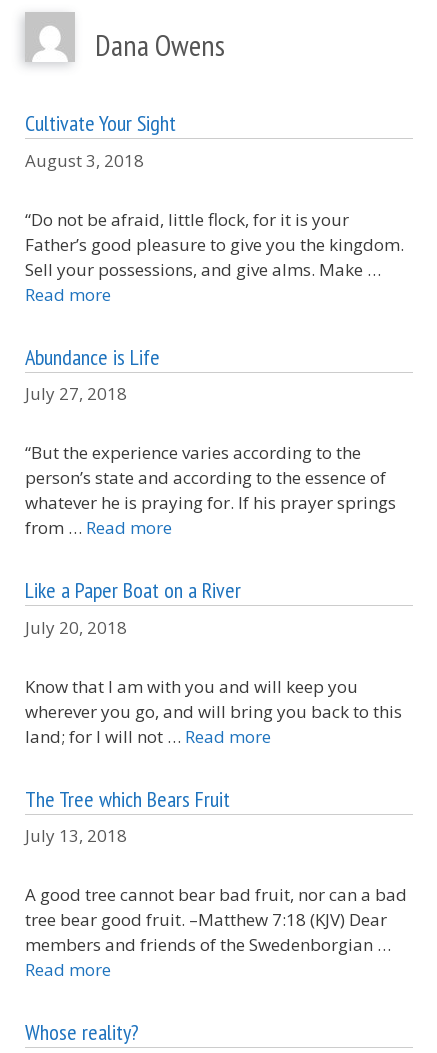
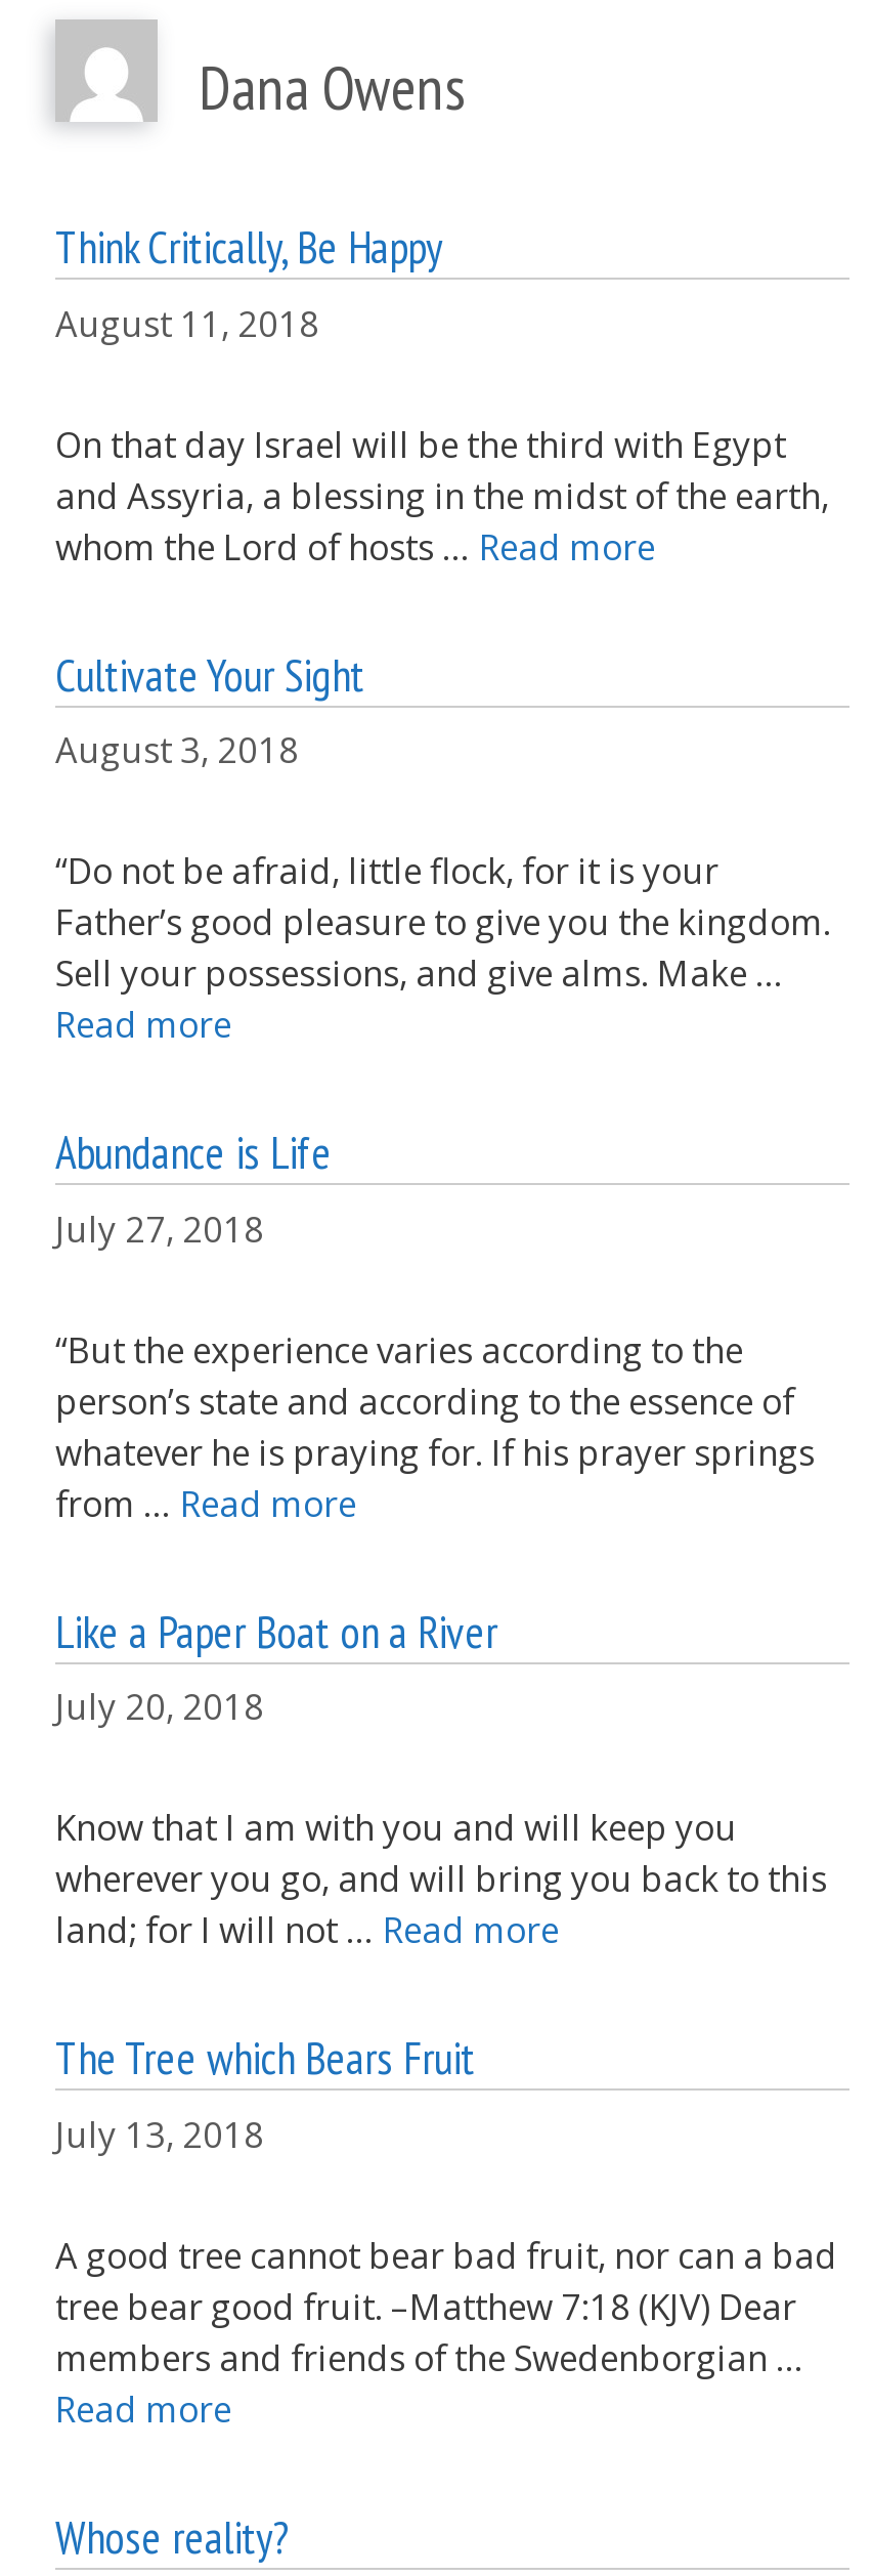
none -> [55,218,829,569] Think Critically, Be Happy | August 11, 2018 | On that day Israel will be the third with Egypt | and Assyria, a blessing in the midst of the earth, | whom the Lord of hosts … Read more

